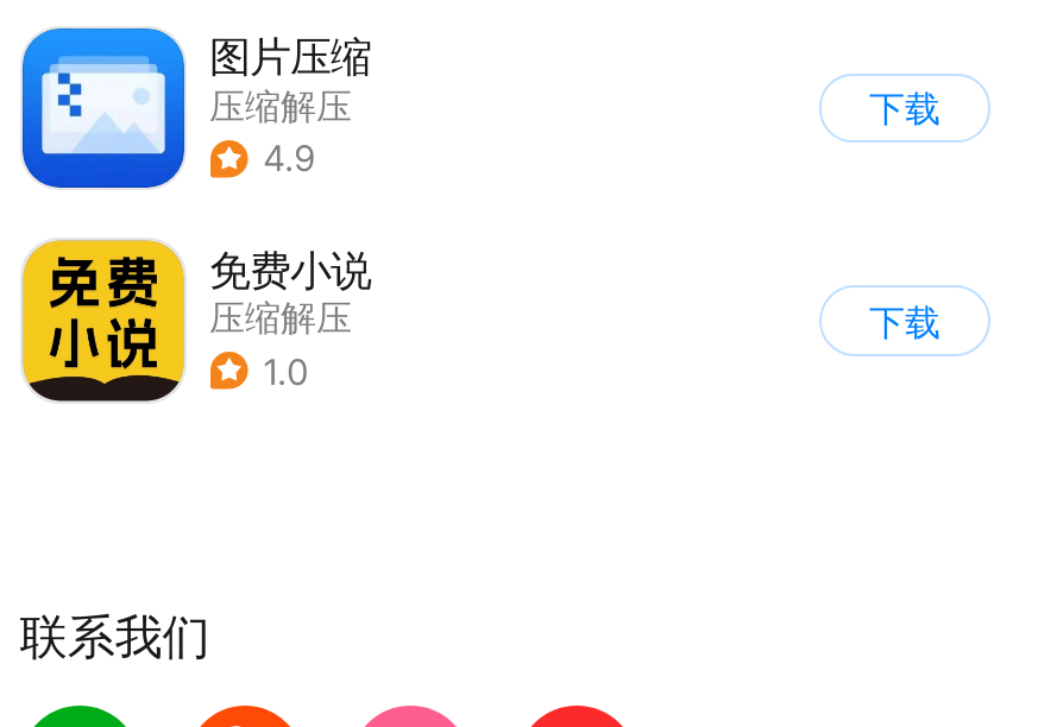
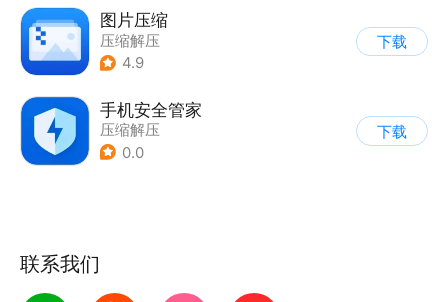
[20,238,371,404] [image] | 免费小说 -> [20,96,201,166] [image] | 手机安全管家
[263,351,308,393] 1.0 -> [122,144,144,162] 0.0

